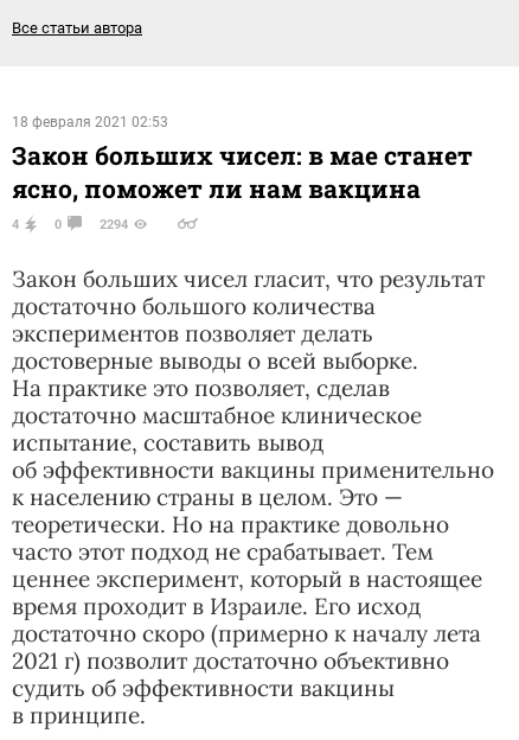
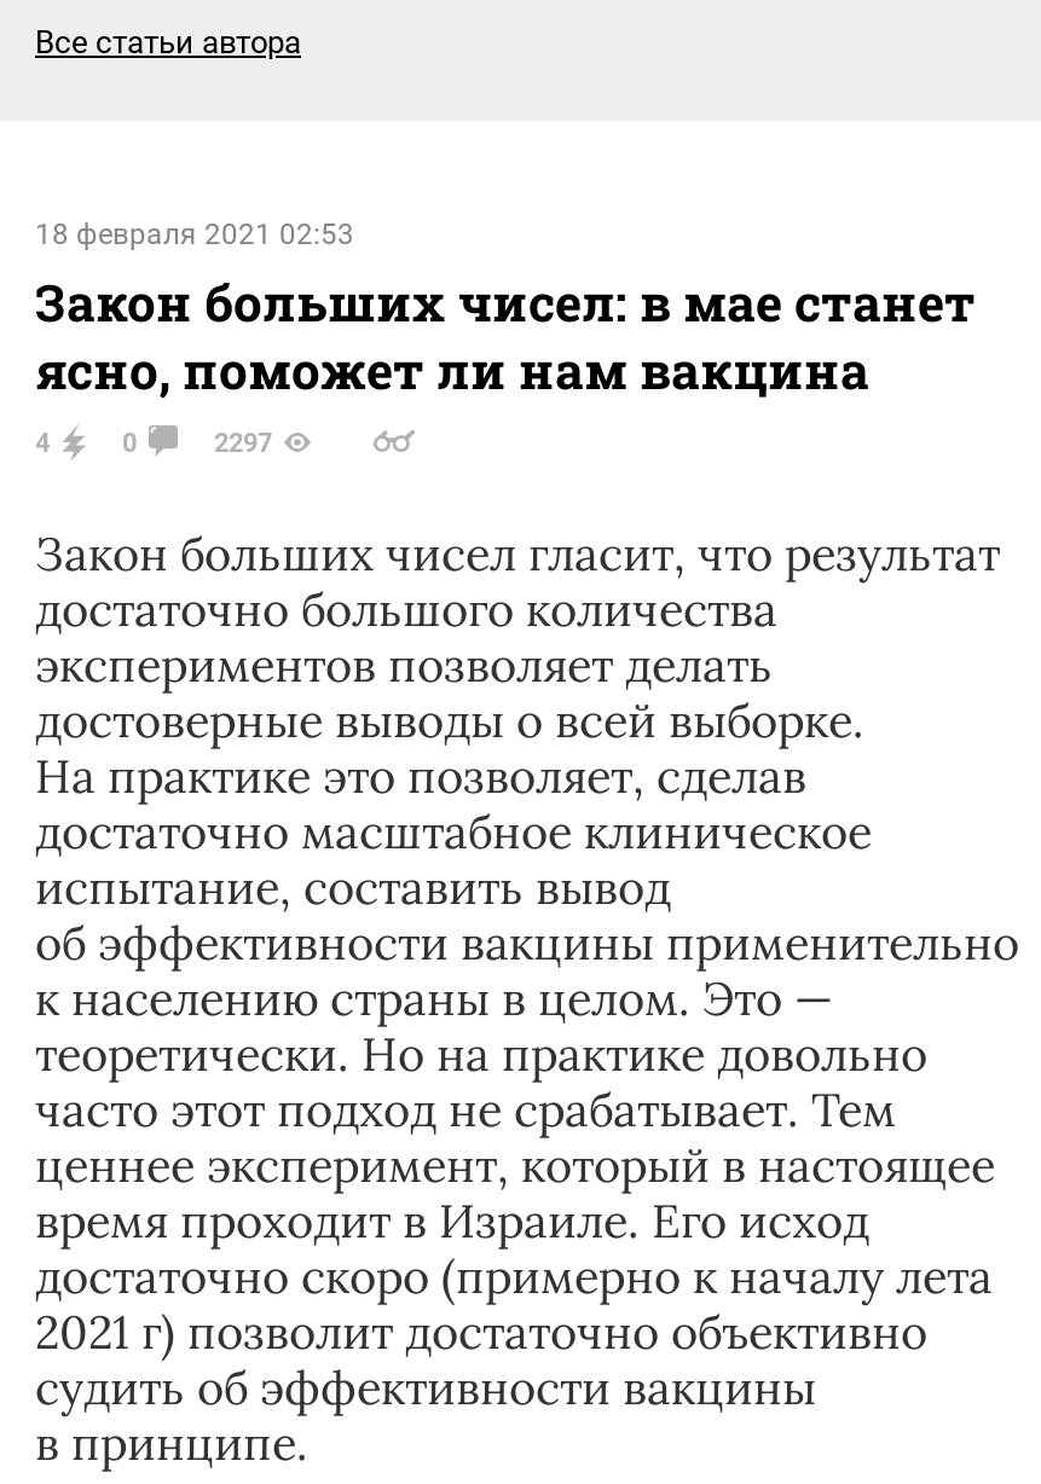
[100,217,128,232] 2294 -> [214,427,272,458] 2297

